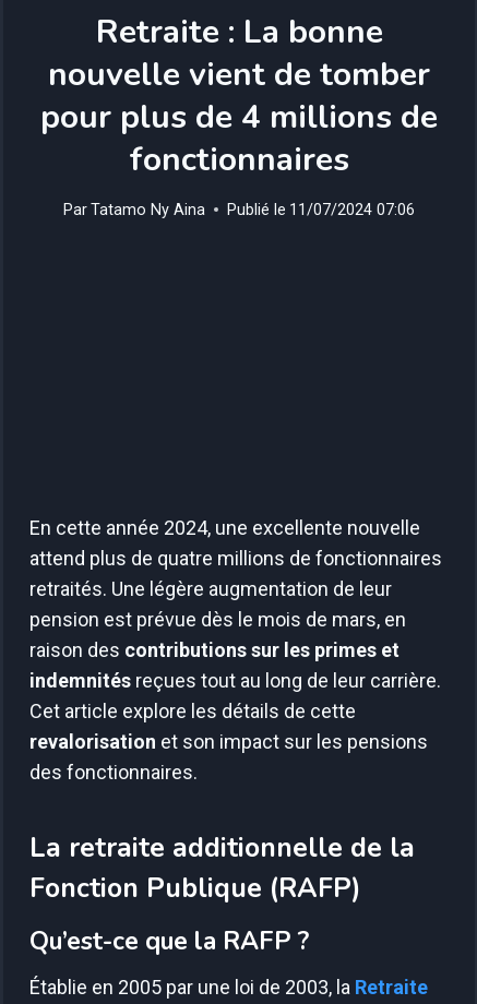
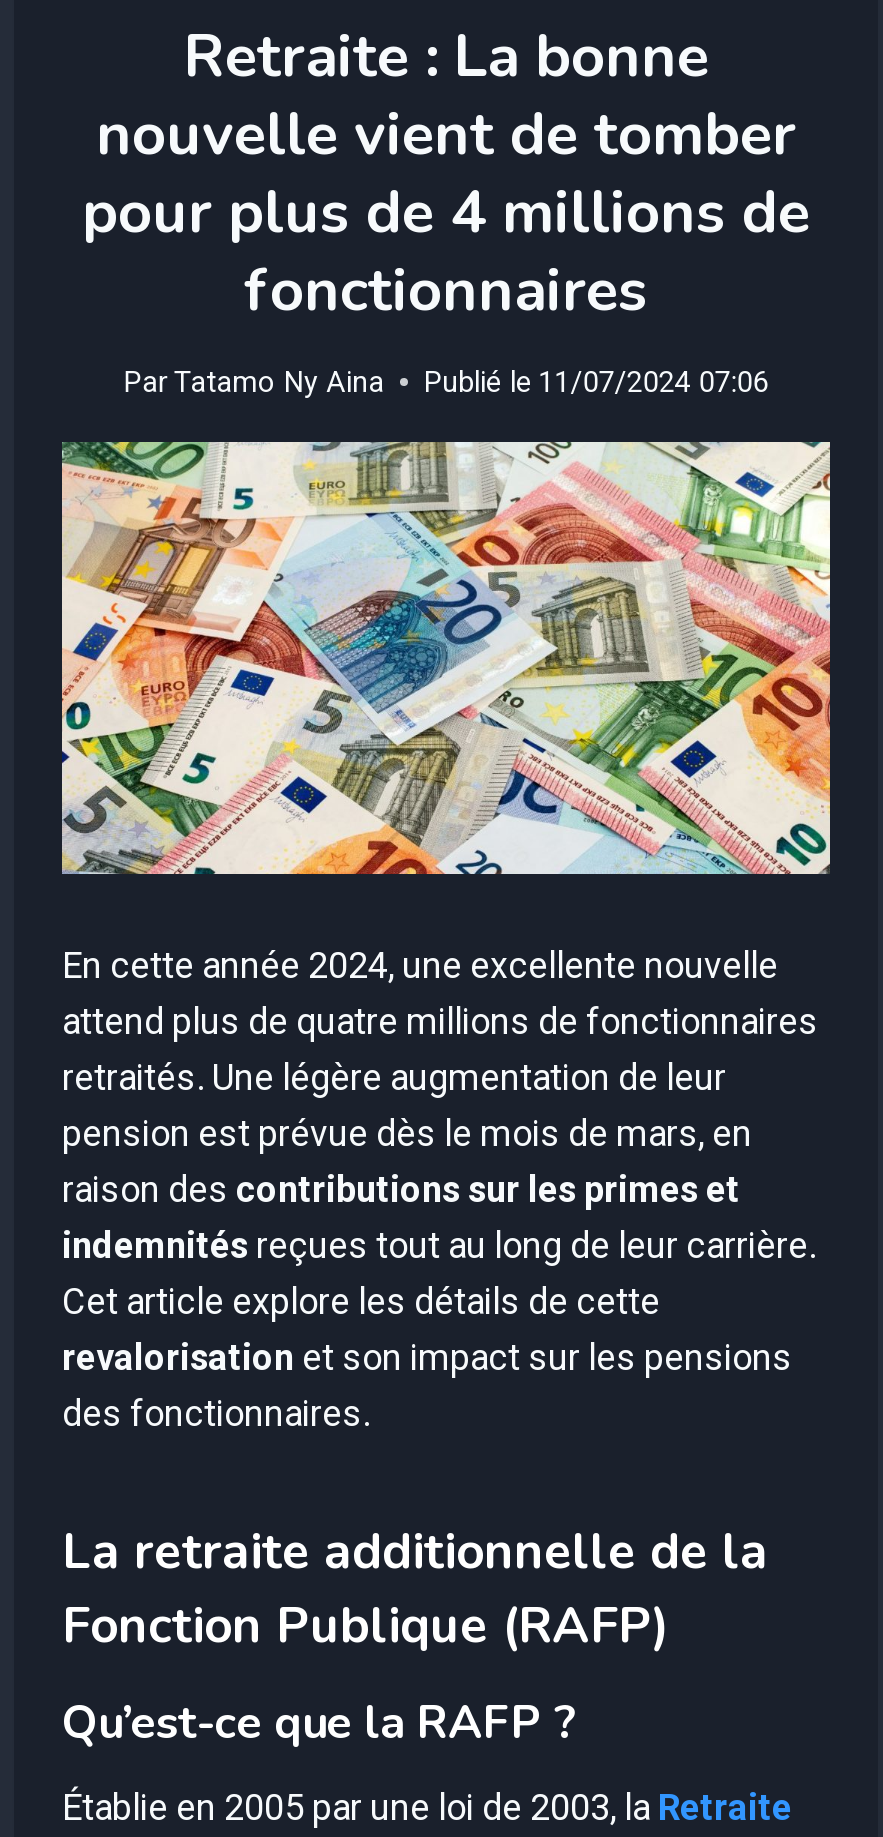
none -> [60,440,832,876] [image]

